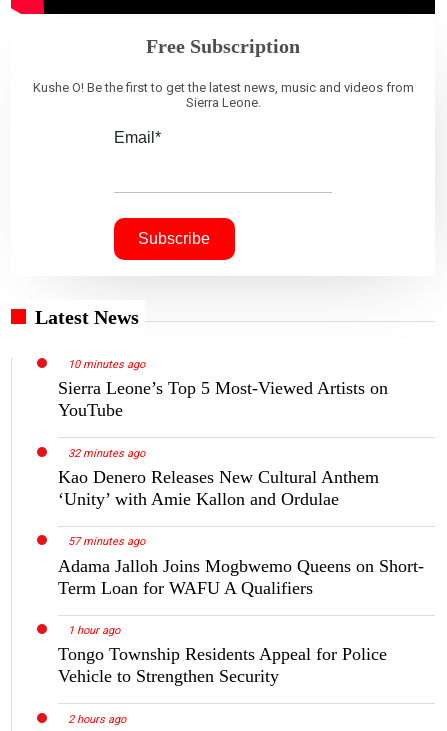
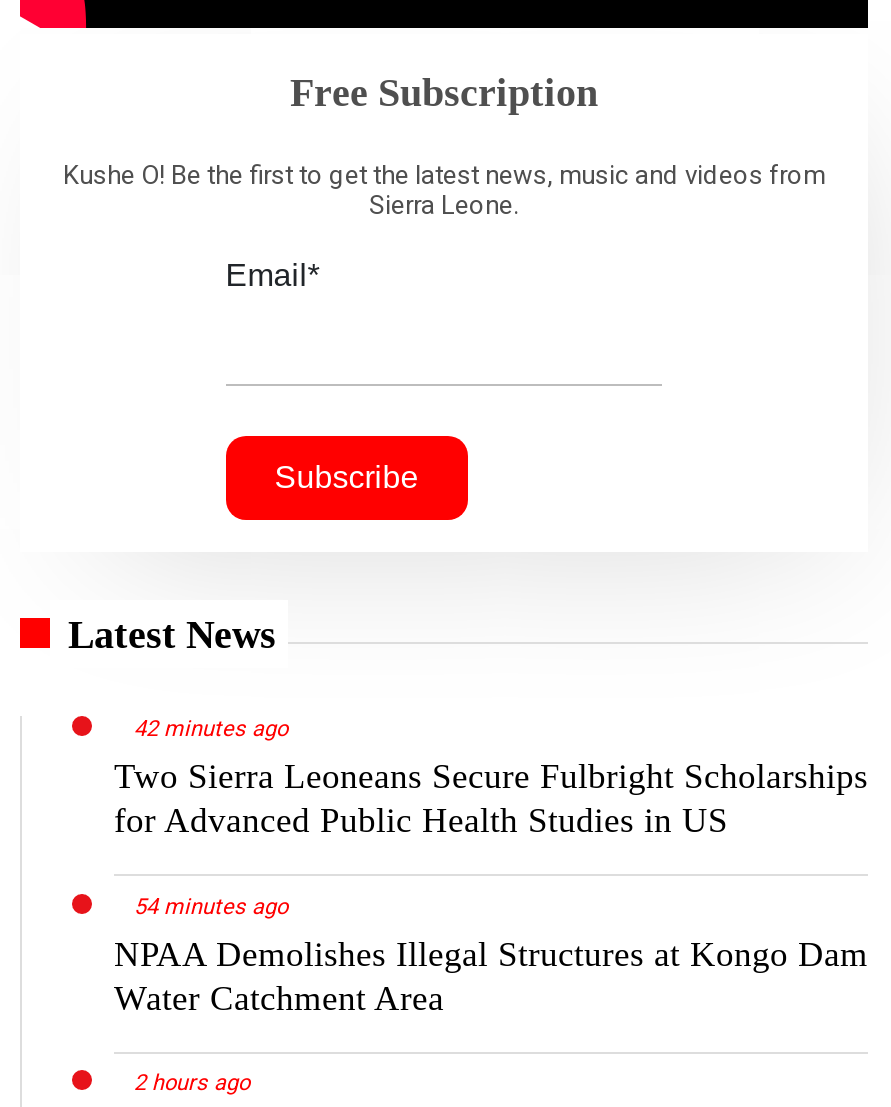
[58,358,424,686] 10 minutes ago | Sierra Leone’s Top 5 Most-Viewed Artists on | YouTube | 32 minutes ago | Kao Denero Releases New Cultural Anthem | ‘Unity’ with Amie Kallon and Ordulae | 57 minutes ago | Adama Jalloh Joins Mogbwemo Queens on Short- | Term Loan for WAFU A Qualifiers | 1 hour ago | Tongo Township Residents Appeal for Police | Vehicle to Strengthen Security -> [114,716,868,1017] 42 minutes ago | Two Sierra Leoneans Secure Fulbright Scholarships | for Advanced Public Health Studies in US | 54 minutes ago | NPAA Demolishes Illegal Structures at Kongo Dam | Water Catchment Area

